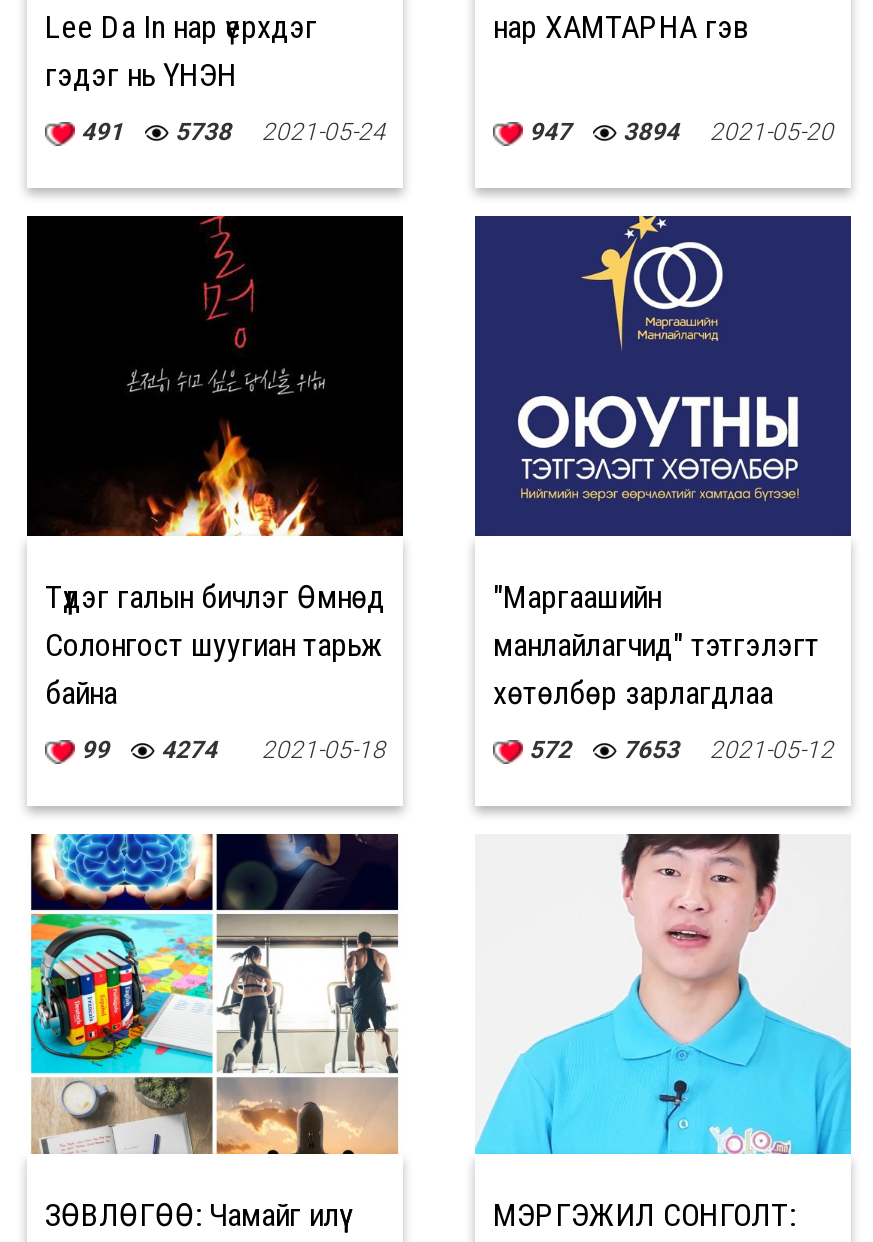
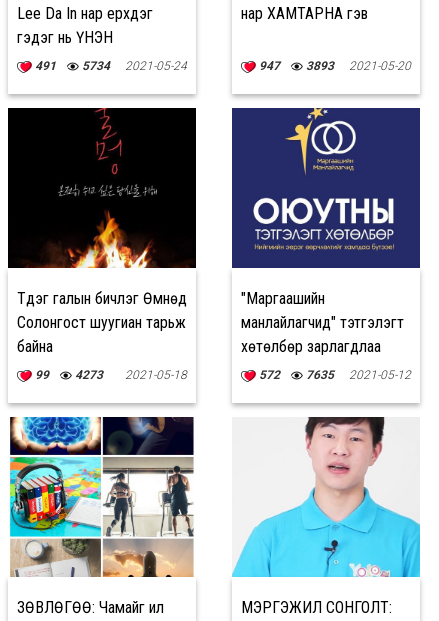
[81,118,386,146] 491 5738 2021-05-24 -> [35,59,187,73] 491 5734 2021-05-24
[529,118,834,146] 947 3894 2021-05-20 -> [259,59,411,73] 947 3893 2021-05-20
[81,736,386,764] 99 4274 2021-05-18 -> [35,368,187,382] 99 4273 2021-05-18
[529,736,834,764] 572 7653 2021-05-12 -> [259,368,411,382] 572 7635 2021-05-12

